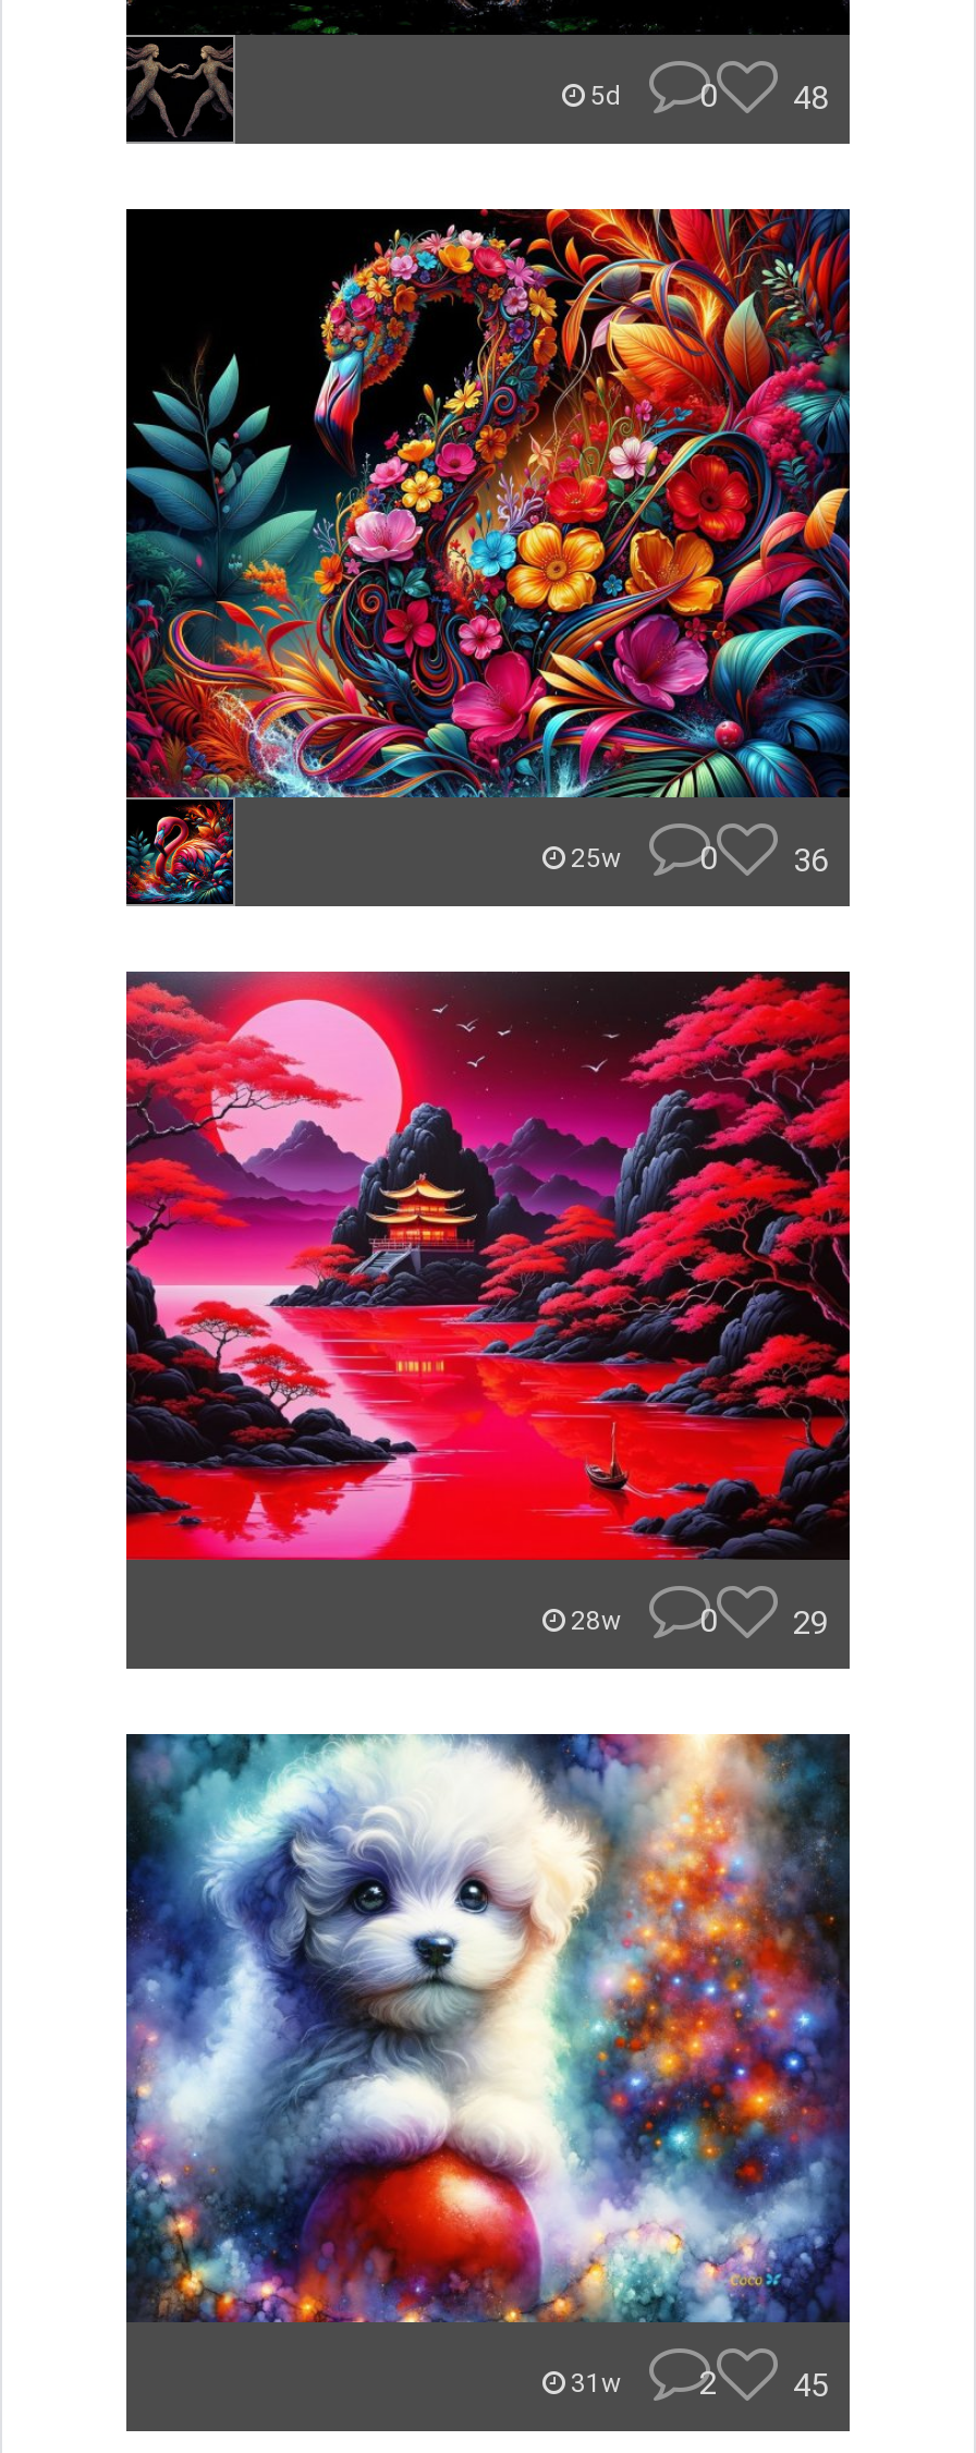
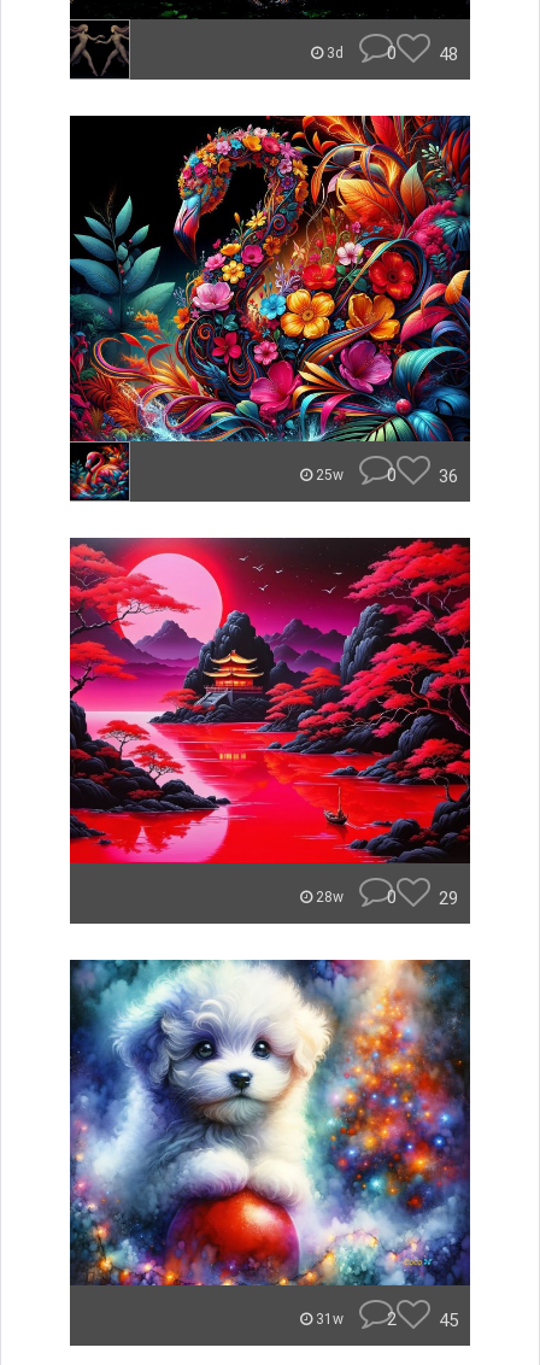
[584,81,627,111] 5d -> [323,45,347,61] 3d

